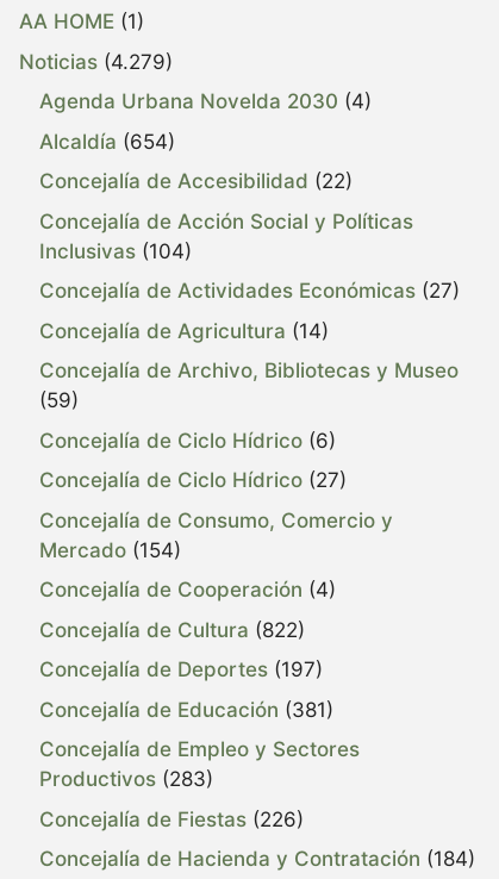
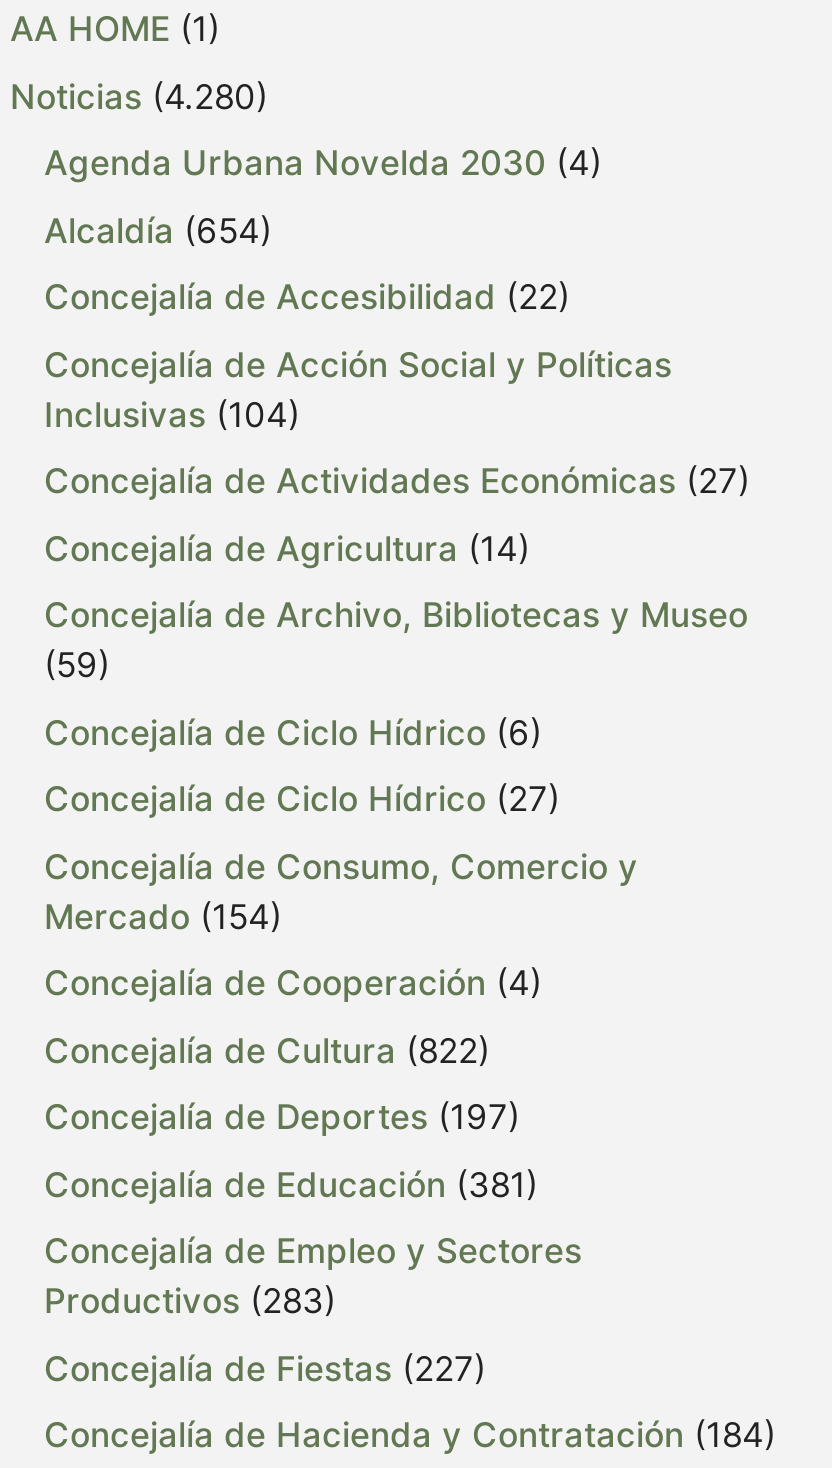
[19,50,173,74] Noticias (4.279) -> [10,77,268,117] Noticias (4.280)
[39,808,304,831] Concejalía de Fiestas (226) -> [44,1349,486,1389] Concejalía de Fiestas (227)

